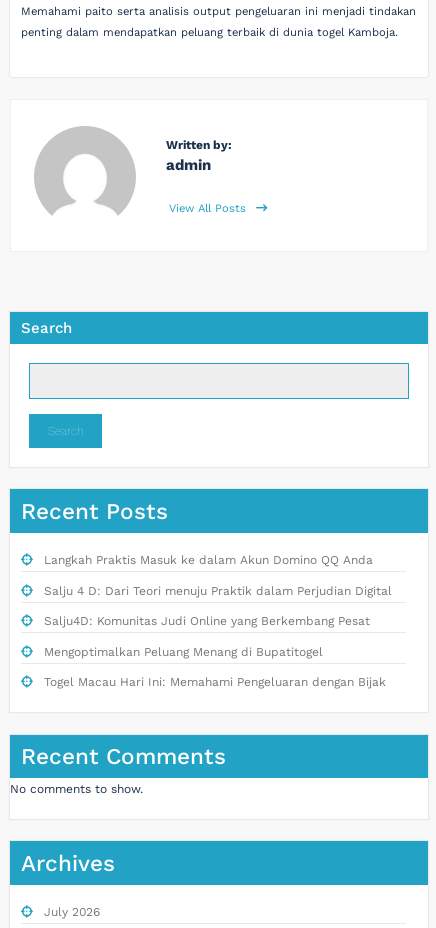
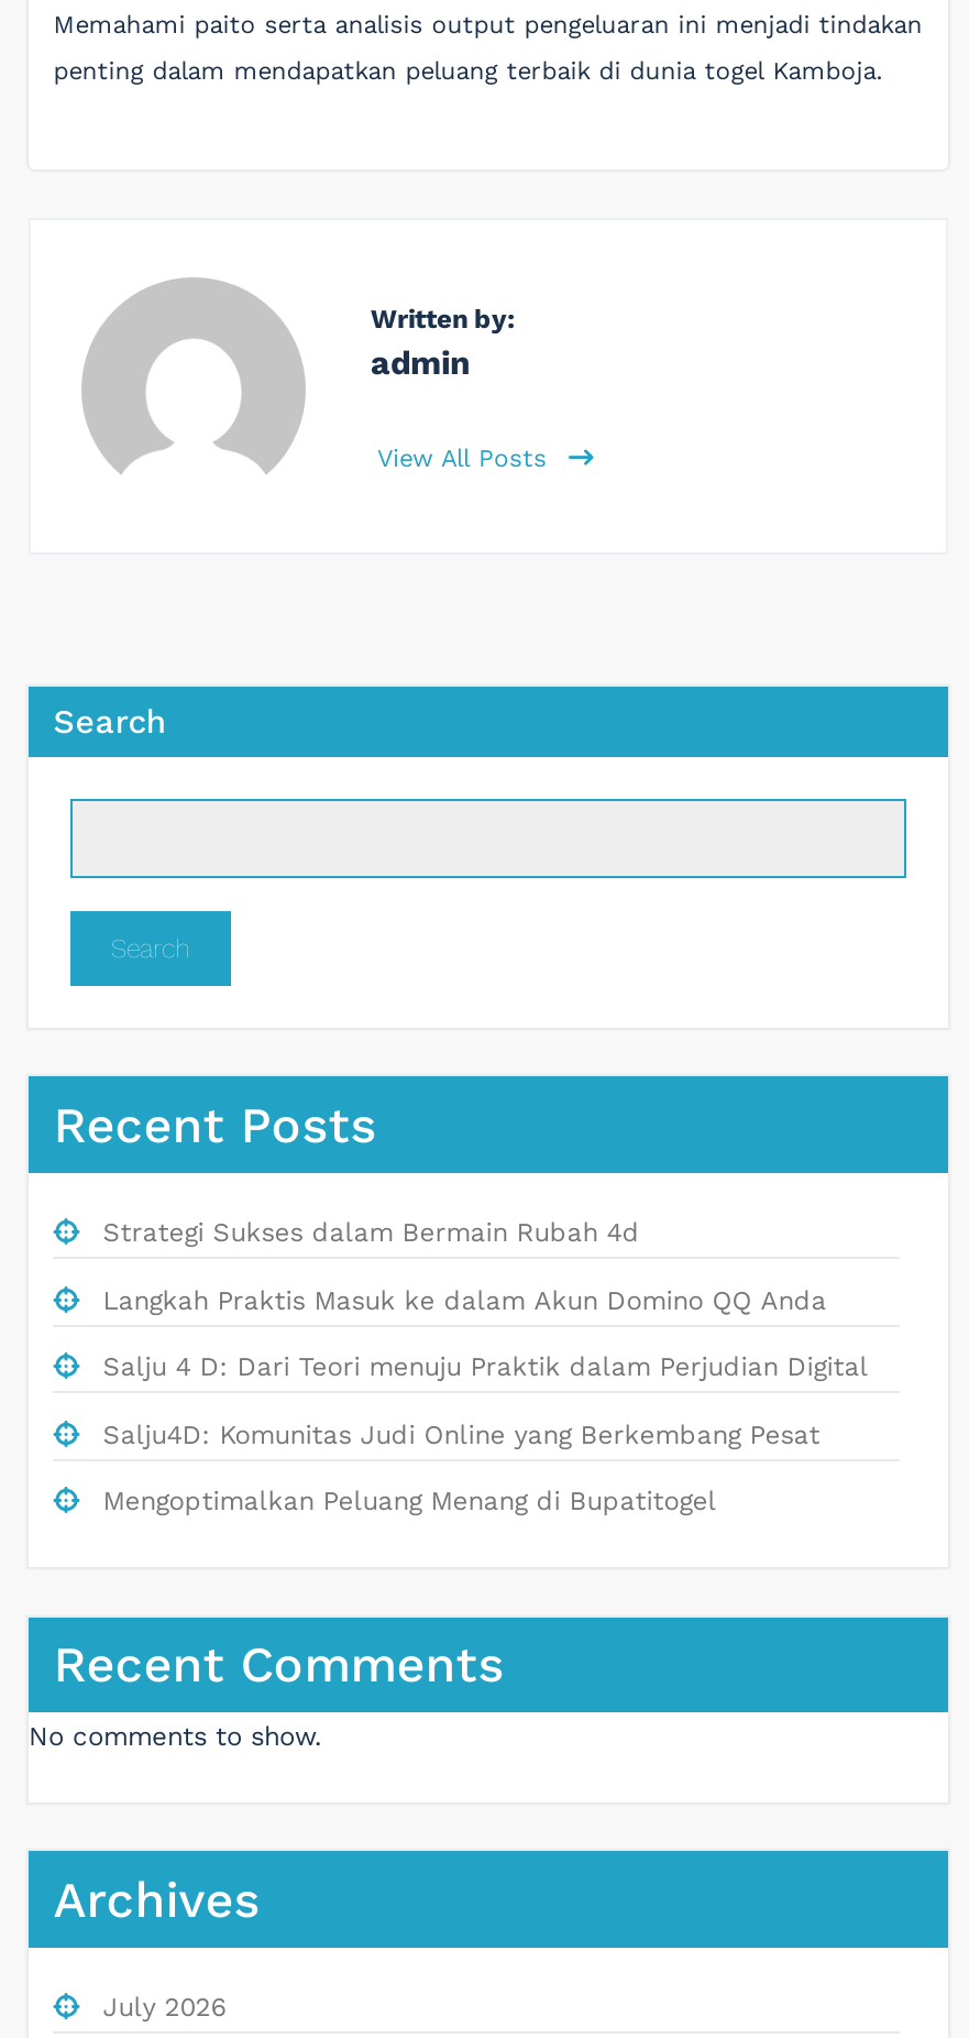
none -> [103,1218,640,1249] Strategi Sukses dalam Bermain Rubah 4d
moved [44,553,392,659] -> [103,1285,868,1517]: Langkah Praktis Masuk ke dalam Akun Domino QQ Anda | Salju 4 D: Dari Teori menuju Praktik dalam Perjudian Digital | Salju4D: Komunitas Judi Online yang Berkembang Pesat | Mengoptimalkan Peluang Menang di Bupatitogel
[44,675,386,689] Togel Macau Hari Ini: Memahami Pengeluaran dengan Bijak -> none

